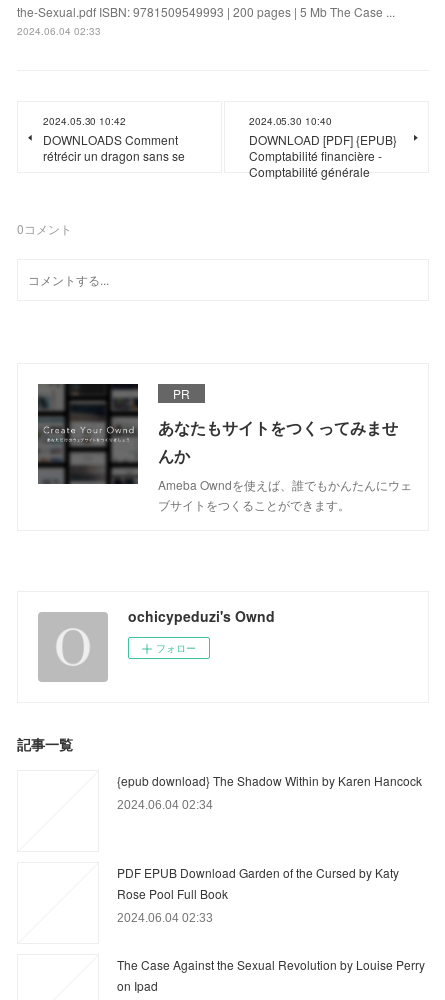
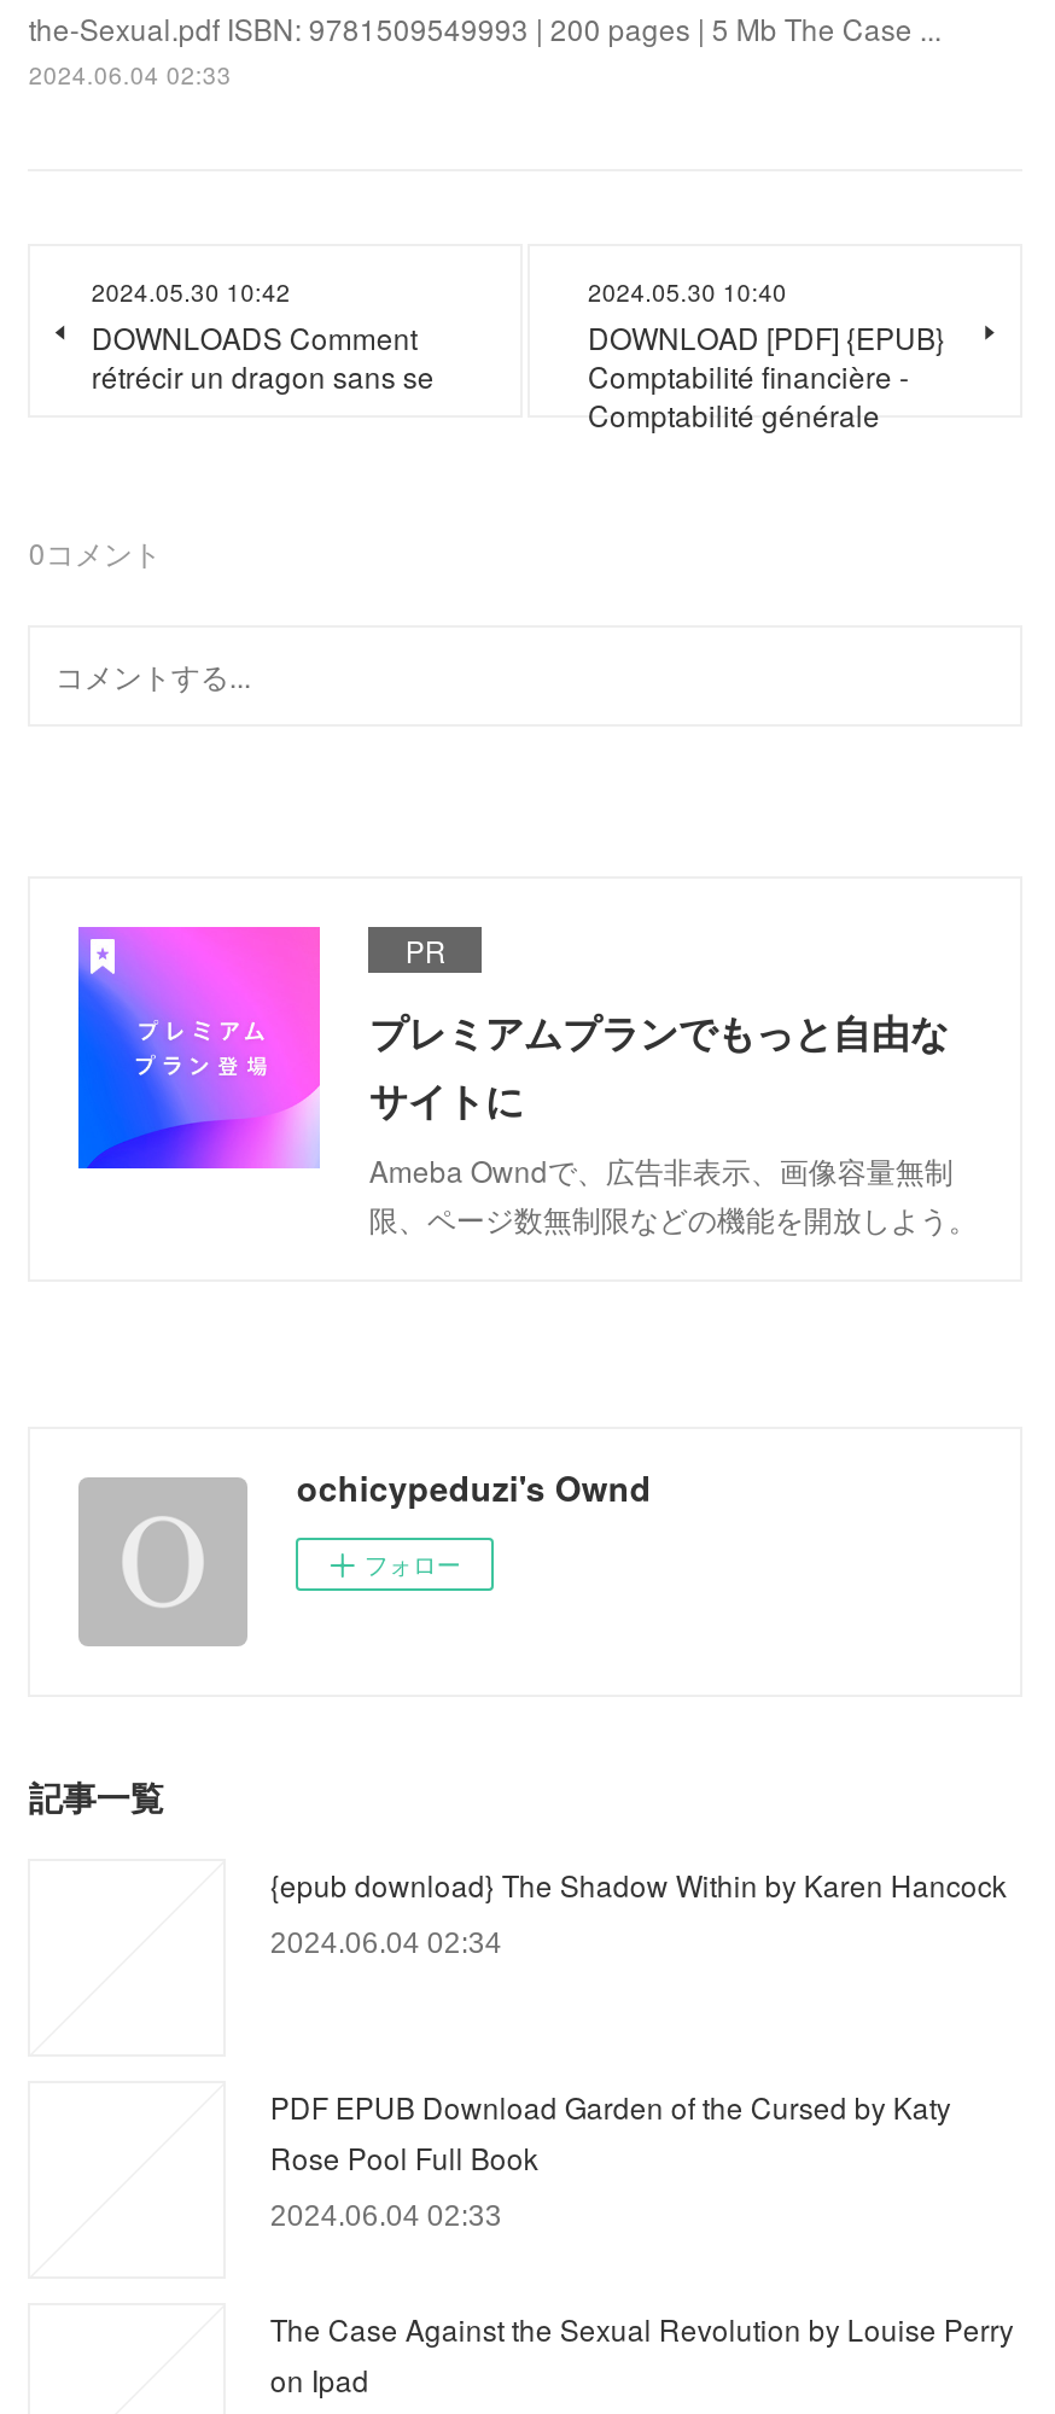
[37,383,412,513] [image] | あなたもサイトをつくってみませ | んか | Ameba Owndを使えば、誰でもかんたんにウェ | ブサイトをつくることができます。 -> [76,925,978,1238] [image] | プレミアムプランでもっと自由な | サイトに | Ameba Owndで、広告非表示、画像容量無制 | 限、ページ数無制限などの機能を開放しよう。

